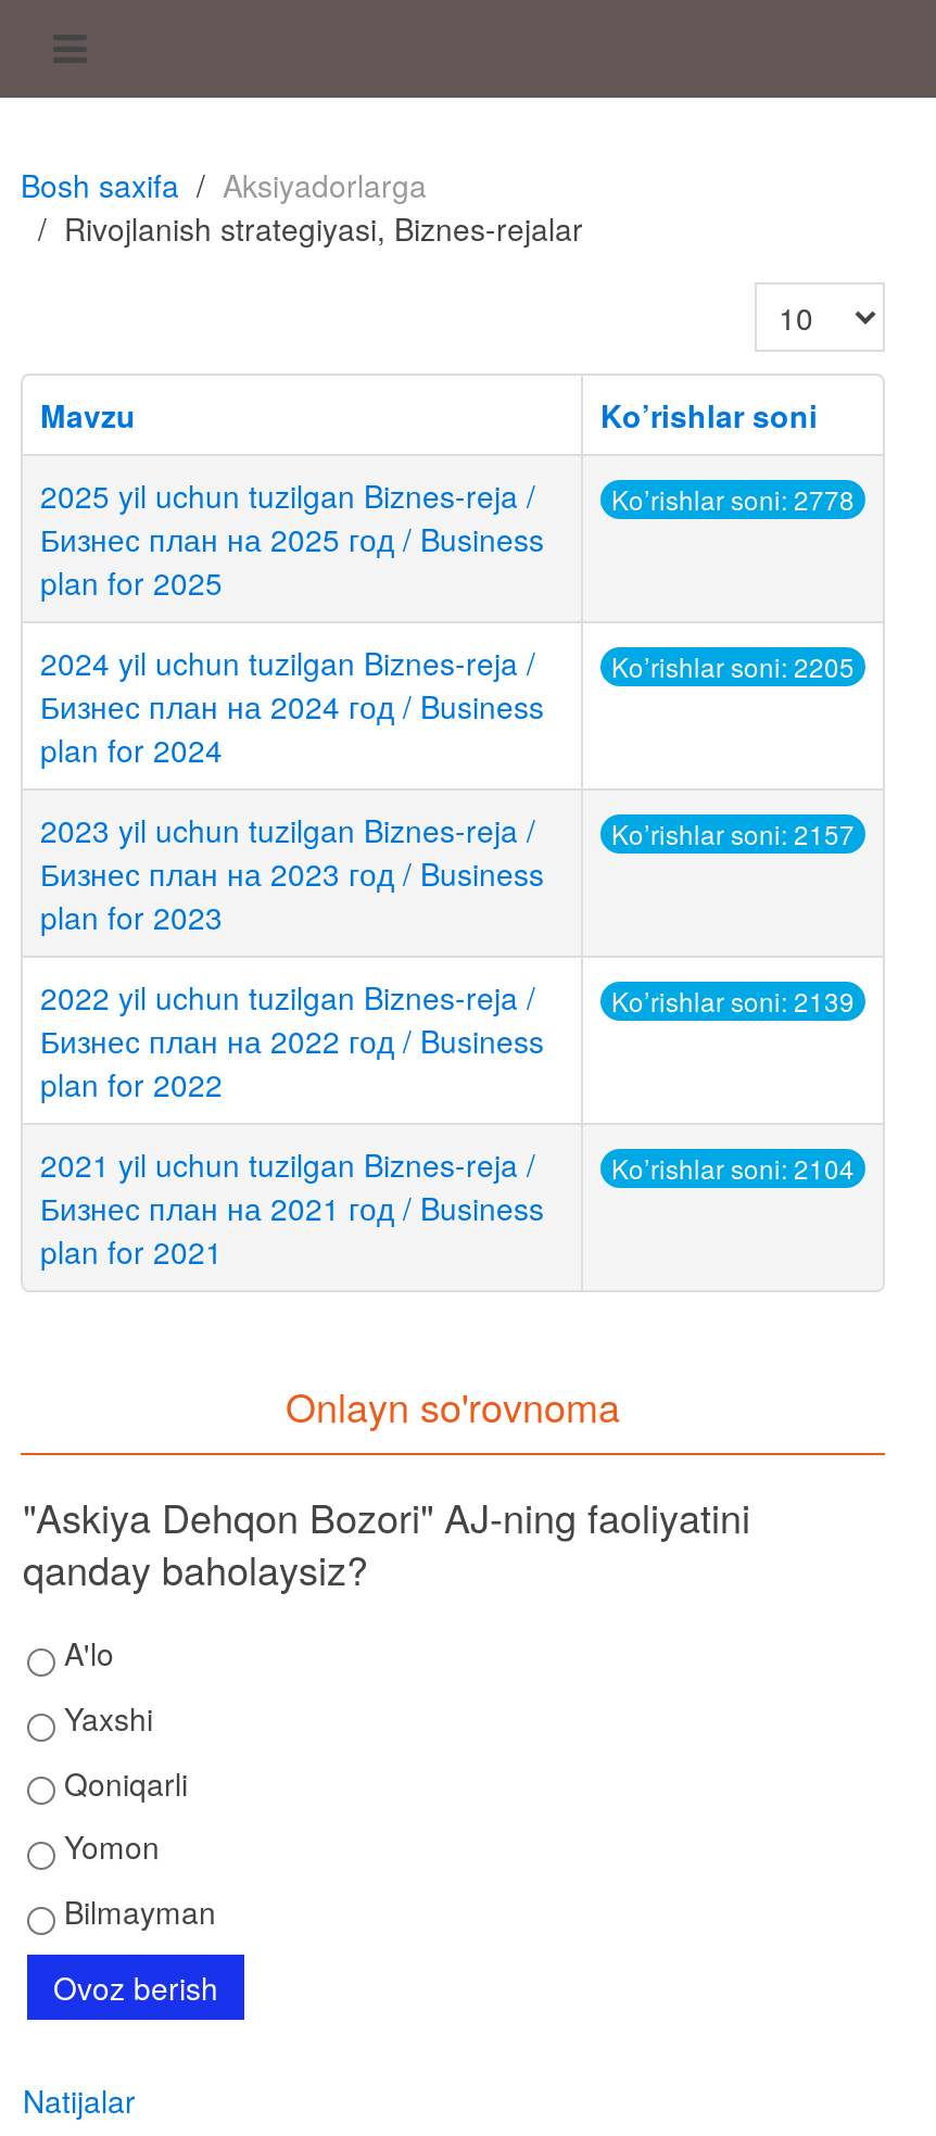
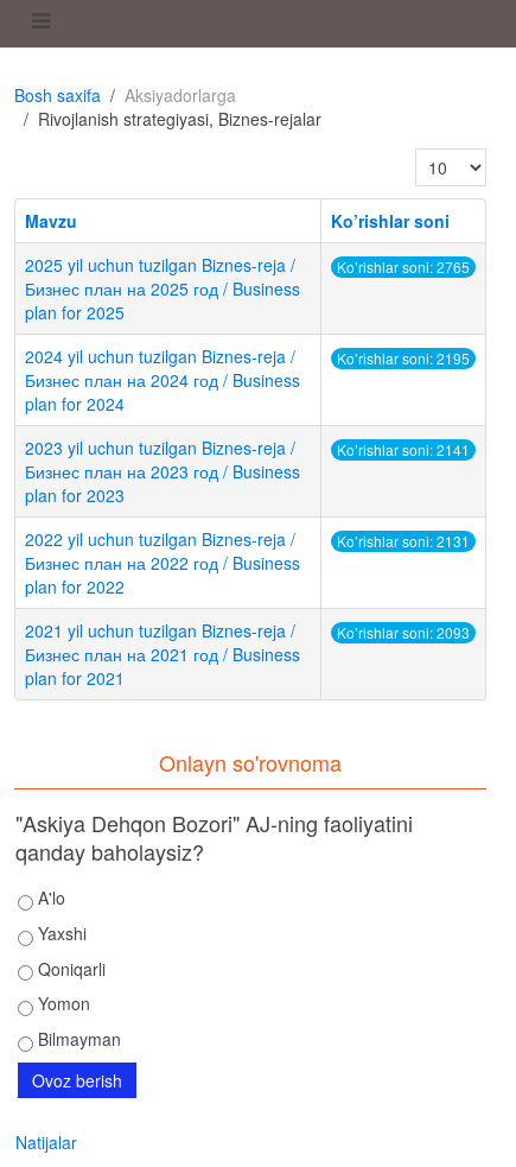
[611,481,855,518] Ko’rishlar soni: 2778 -> [337,257,470,277] Ko’rishlar soni: 2765
[611,648,855,685] Ko’rishlar soni: 2205 -> [337,348,470,368] Ko’rishlar soni: 2195
[611,815,855,852] Ko’rishlar soni: 2157 -> [337,440,470,460] Ko’rishlar soni: 2141
[611,982,855,1019] Ko’rishlar soni: 2139 -> [337,531,470,551] Ko’rishlar soni: 2131
[611,1150,855,1186] Ko’rishlar soni: 2104 -> [337,622,470,643] Ko’rishlar soni: 2093

